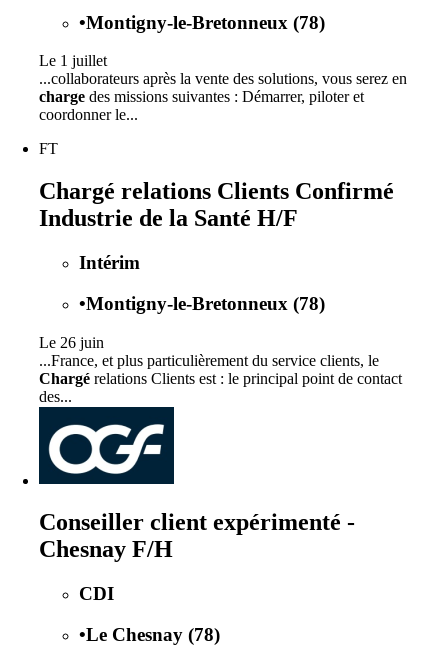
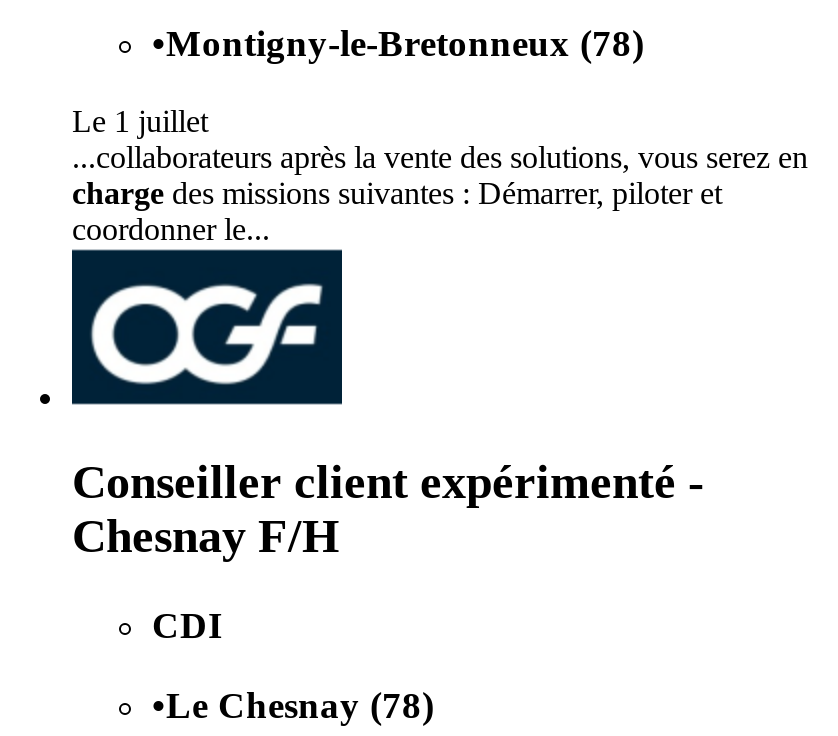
[39,140,402,404] FT | Chargé relations Clients Confirmé | Industrie de la Santé H/F | Intérim | •Montigny-le-Bretonneux (78) | Le 26 juin | ...France, et plus particulièrement du service clients, le | Chargé relations Clients est : le principal point de contact | des... -> none

